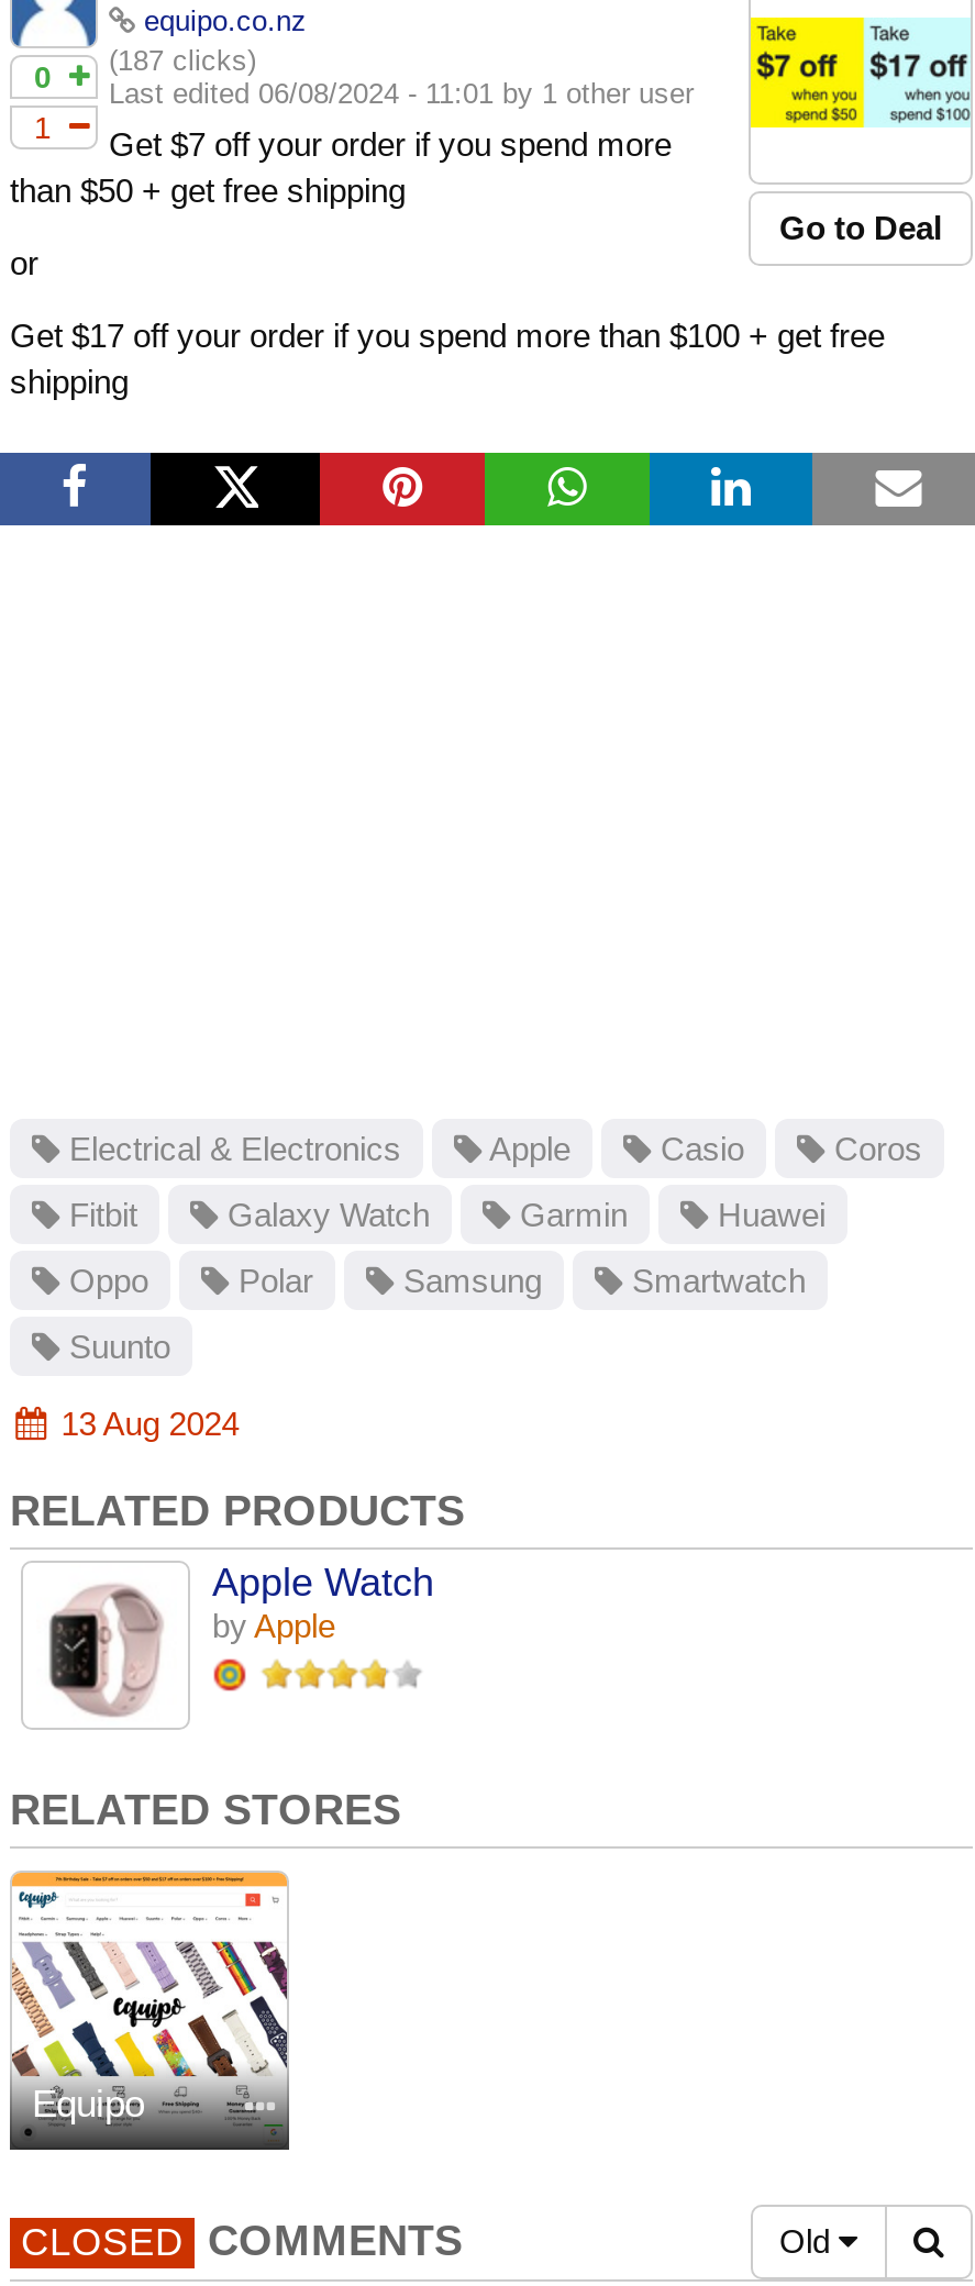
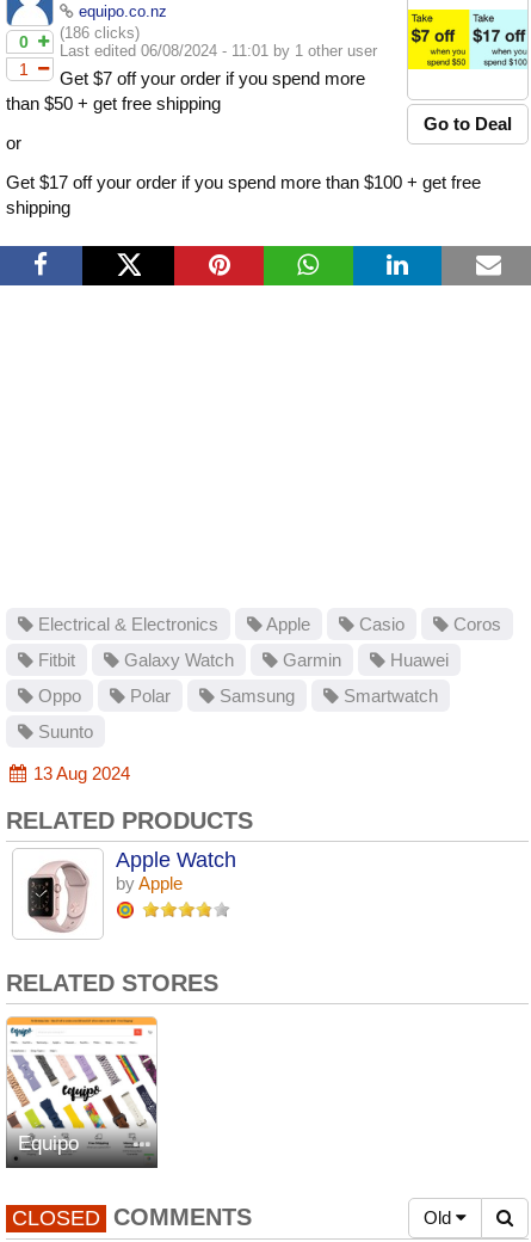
[34,44,694,110] 0 (187 clicks) Last edited 06/08/2024 - 11:01 by 1 other user -> [19,24,377,60] 0 (186 clicks) Last edited 06/08/2024 - 11:01 by 1 other user

